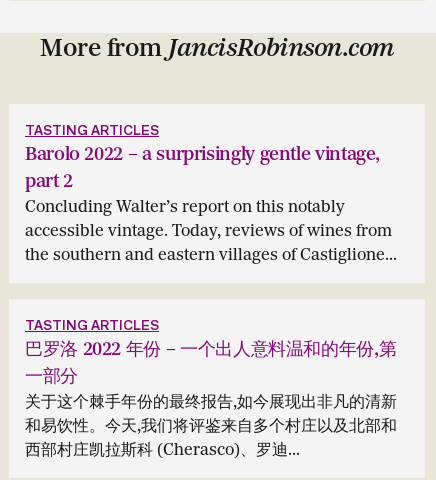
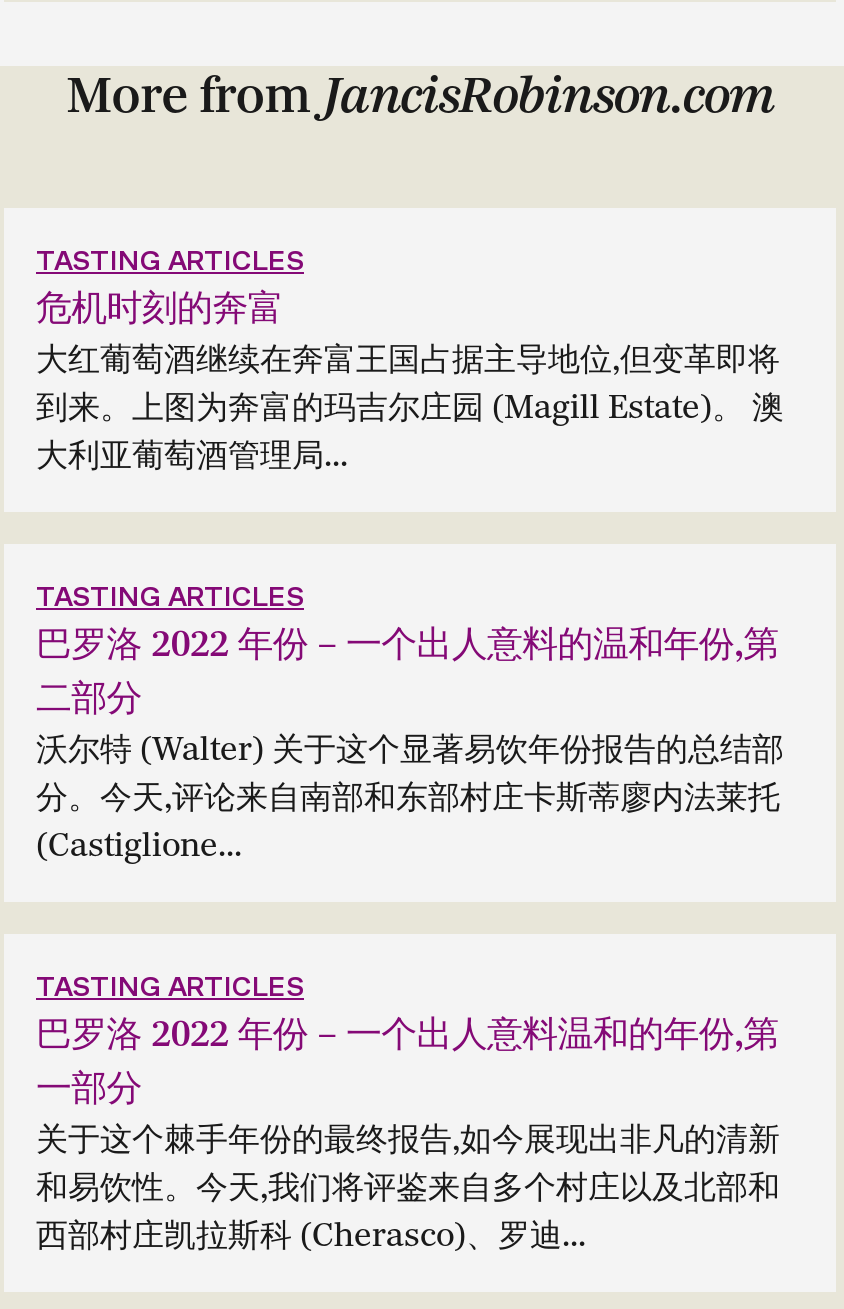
[25,142,397,265] Barolo 2022 – a surprisingly gentle vintage, | part 2 | Concluding Walter’s report on this notably | accessible vintage. Today, reviews of wines from | the southern and eastern villages of Castiglione... -> [36,283,784,865] 危机时刻的奔富 | 大红葡萄酒继续在奔富王国占据主导地位,但变革即将 | 到来。上图为奔富的玛吉尔庄园 (Magill Estate)。 澳 | 大利亚葡萄酒管理局... | TASTING ARTICLES | 巴罗洛 2022 年份 – 一个出人意料的温和年份,第 | 二部分 | 沃尔特 (Walter) 关于这个显著易饮年份报告的总结部 | 分。今天,评论来自南部和东部村庄卡斯蒂廖内法莱托 | (Castiglione...

